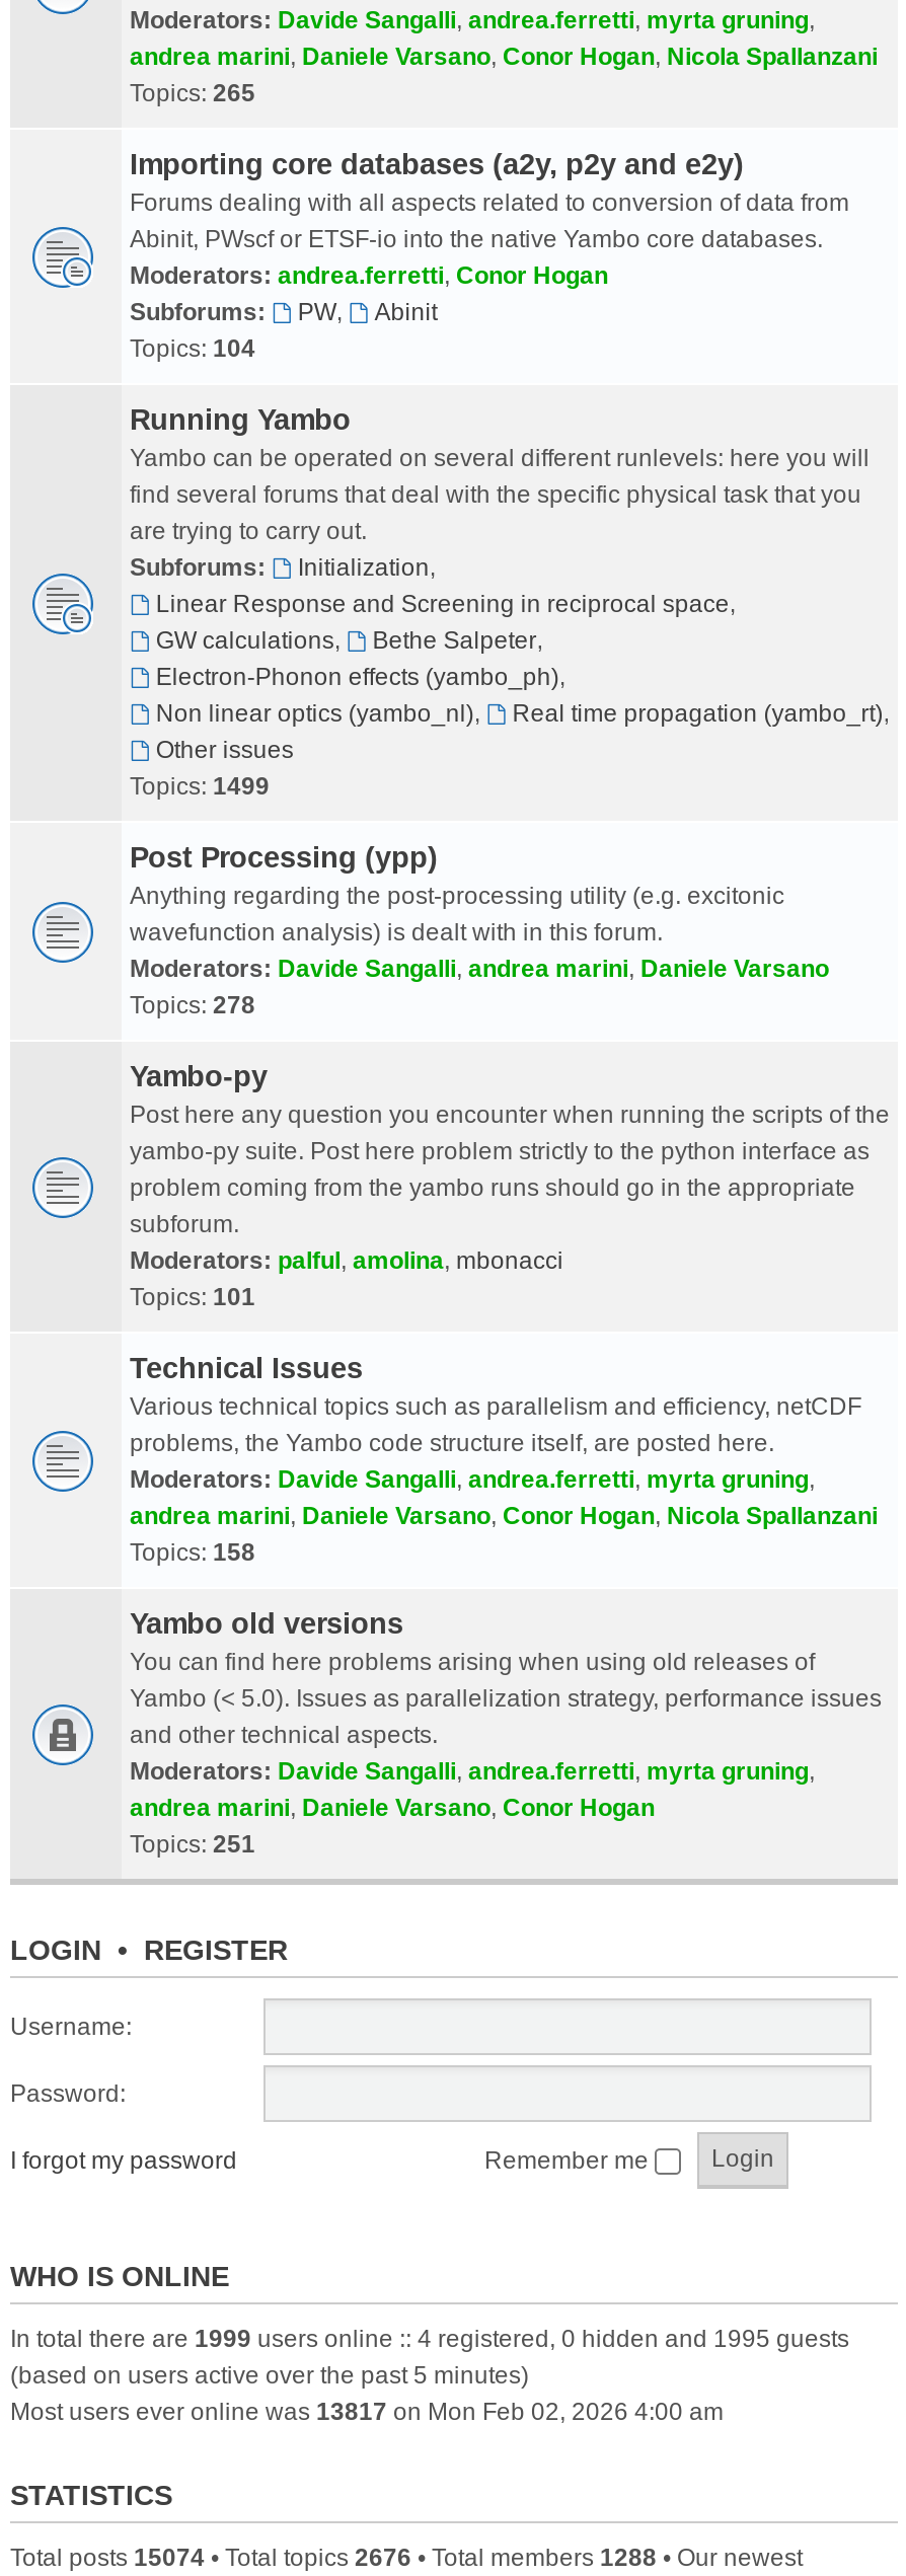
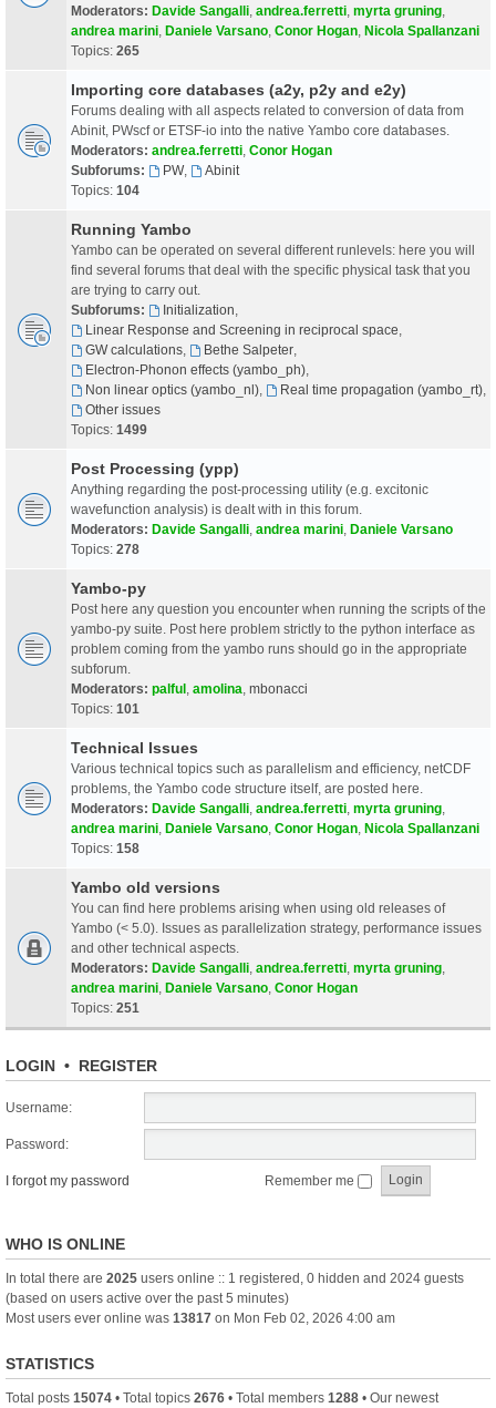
[10,2324,849,2352] In total there are 1999 users online :: 4 registered, 0 hidden and 1995 guests -> [6,1270,464,1286] In total there are 2025 users online :: 1 registered, 0 hidden and 2024 guests

